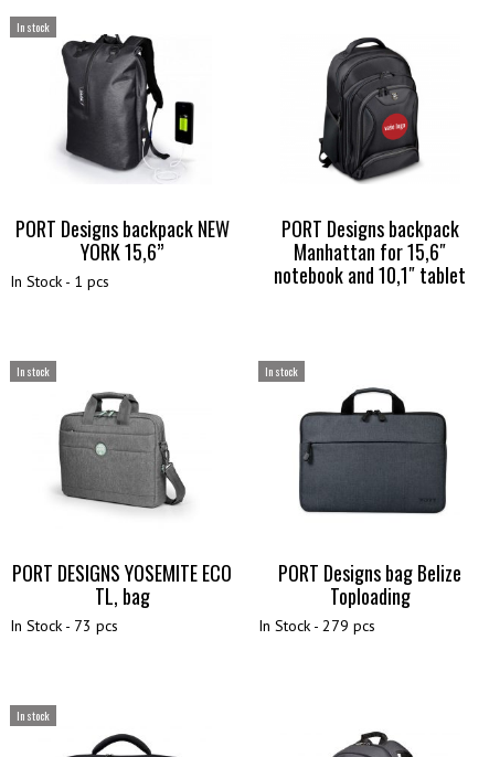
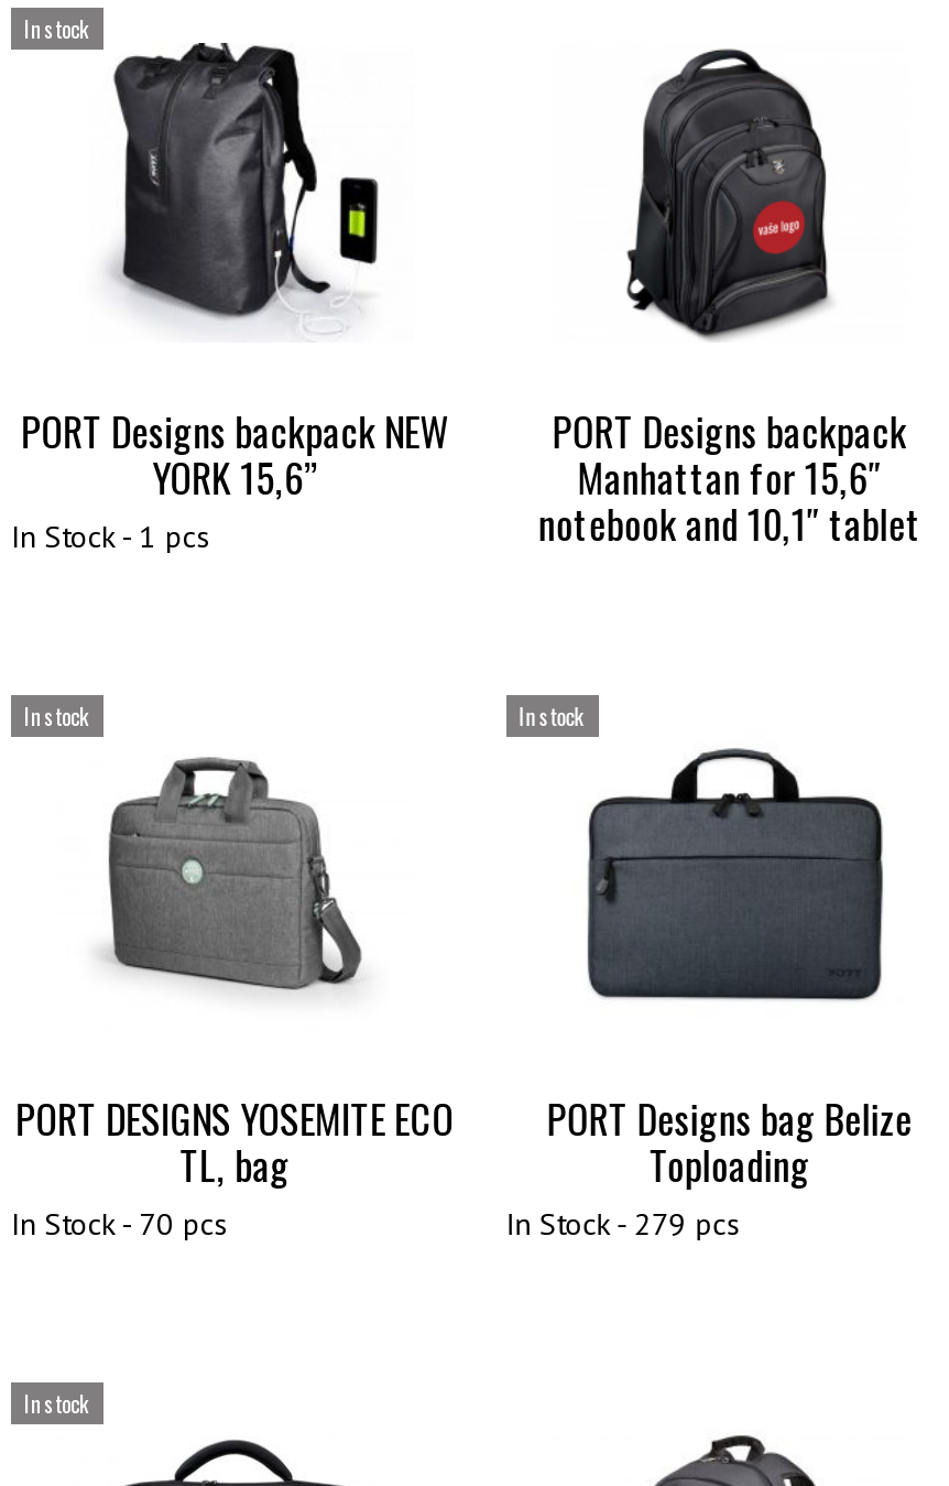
[10,616,118,636] In Stock - 73 pcs -> [11,1205,227,1244] In Stock - 70 pcs

